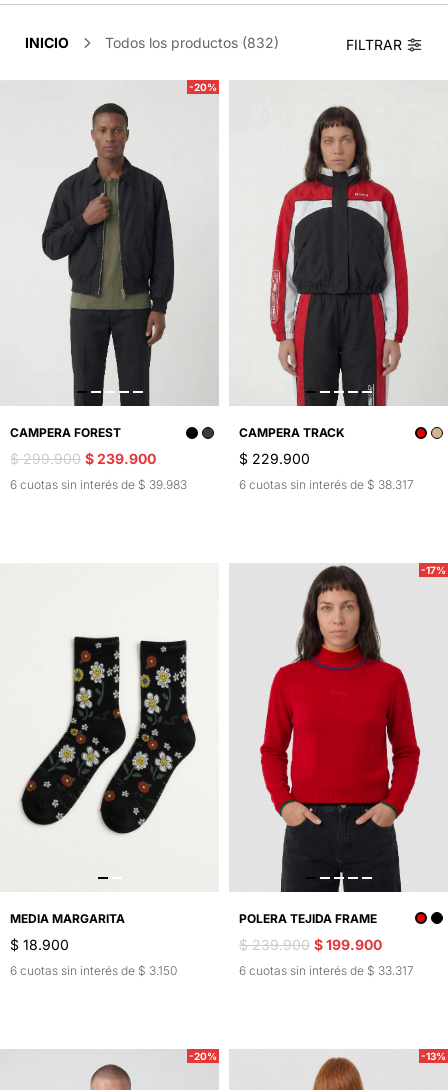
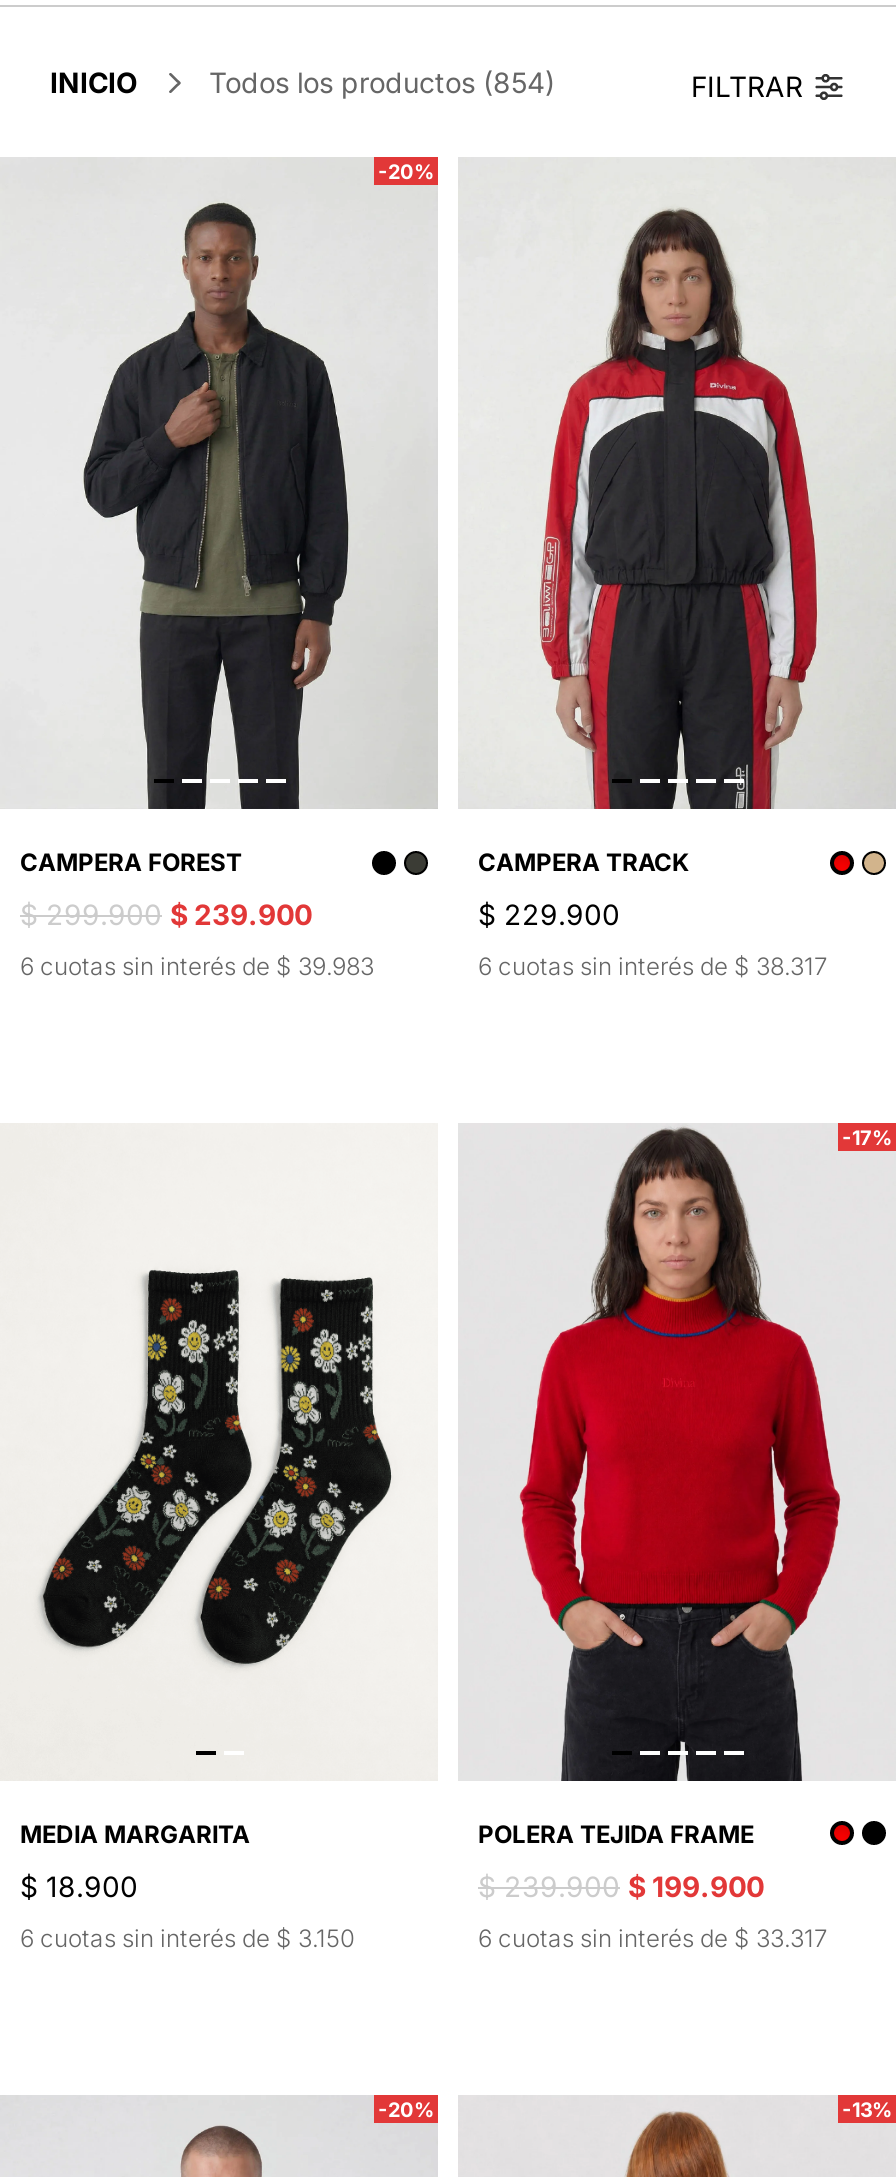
[100,34,278,51] Todos los productos (832) -> [201,65,555,99] Todos los productos (854)

